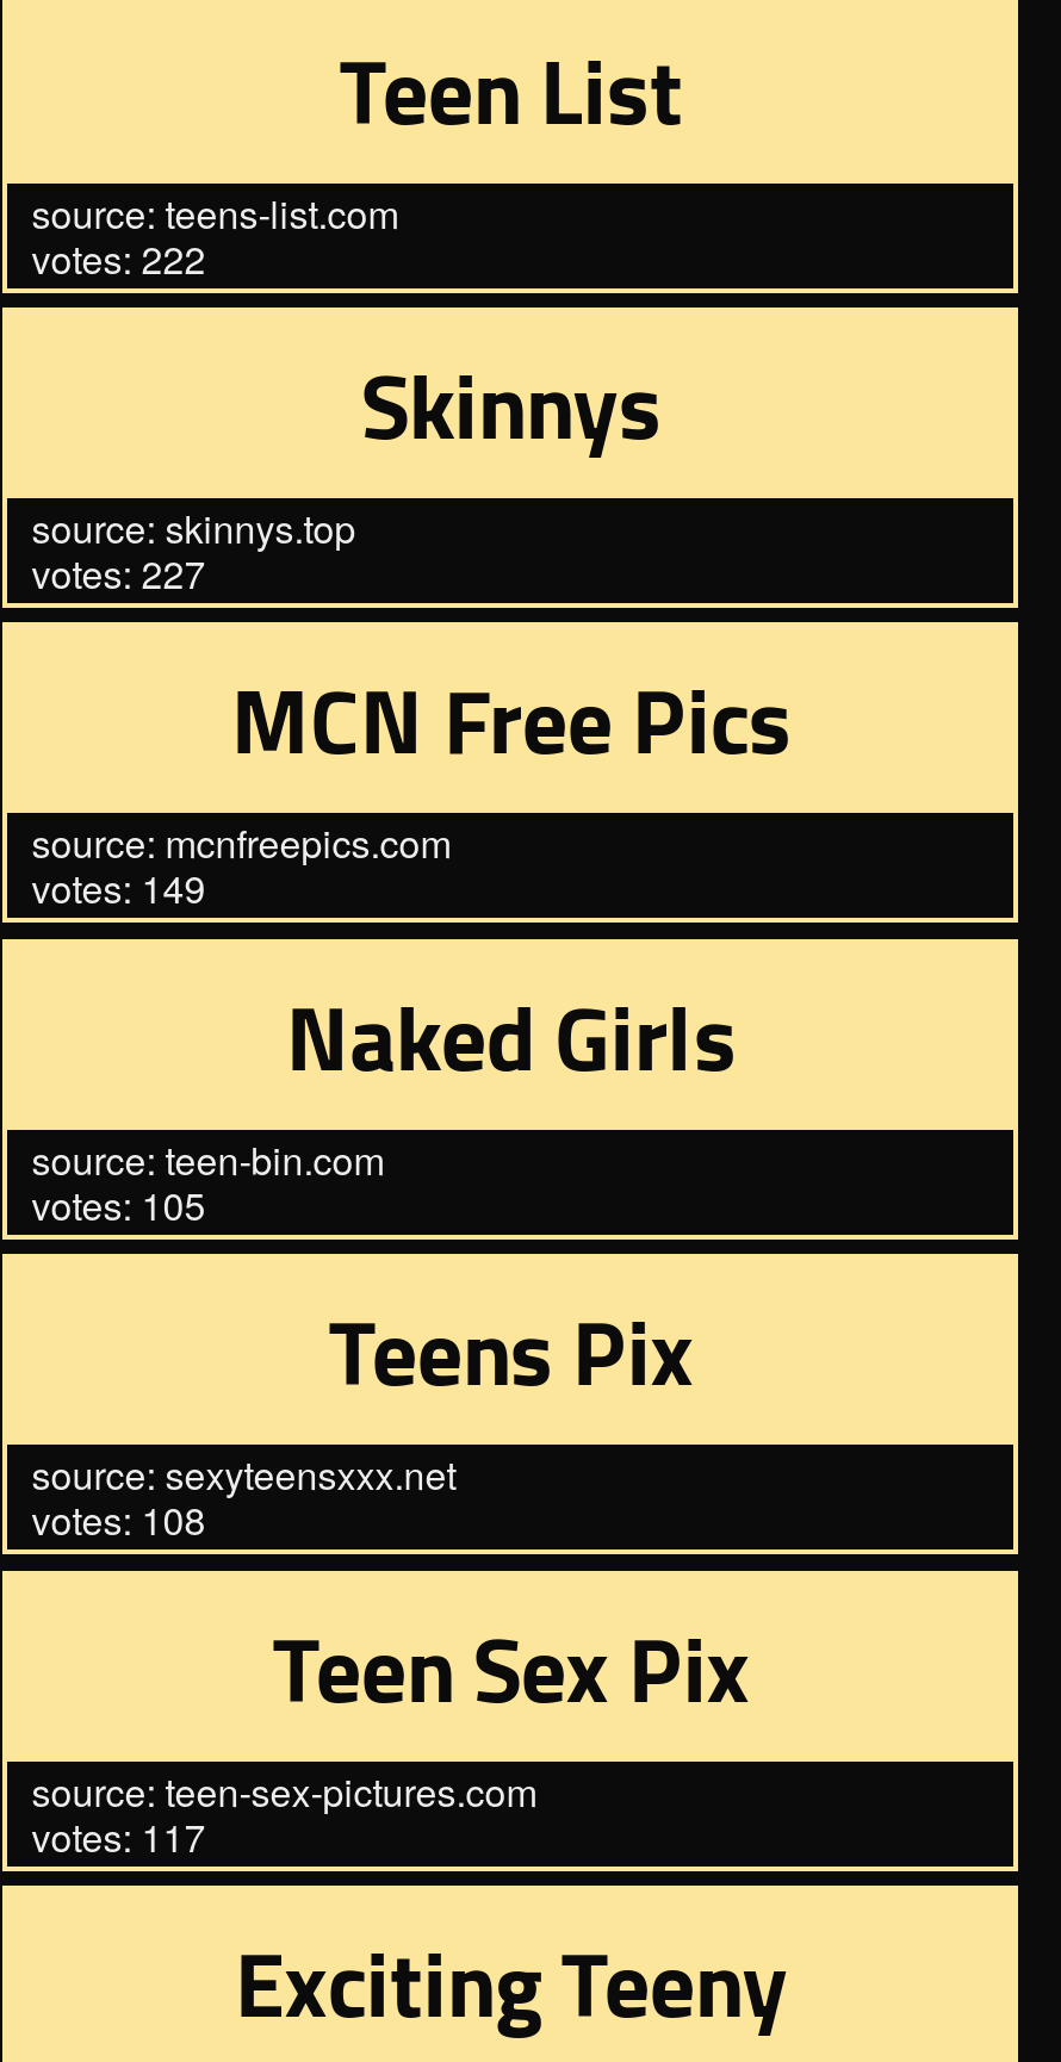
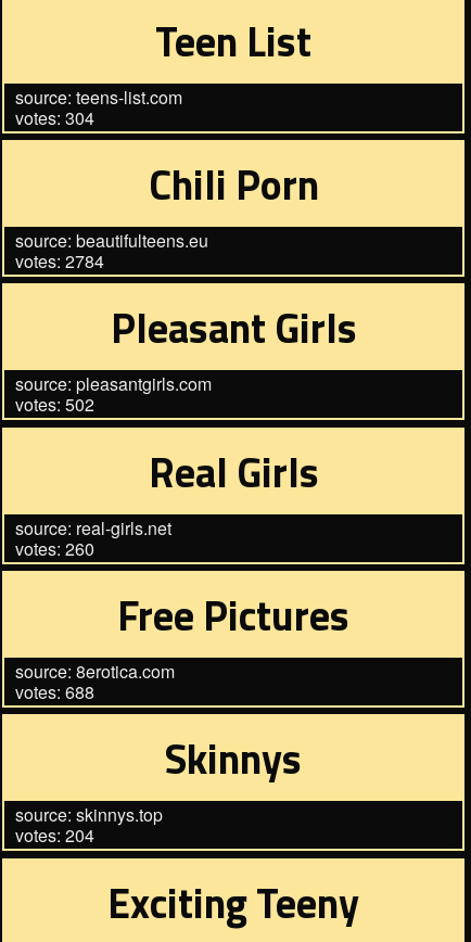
[31,230,206,285] votes: 222 -> [15,105,357,704] votes: 304 | Chili Porn | source: beautifulteens.eu | votes: 2784 | Pleasant Girls | source: pleasantgirls.com | votes: 502 | Real Girls | source: real-girls.net | votes: 260 | Free Pictures | source: 8erotica.com | votes: 688
moved [31,336,661,555] -> [15,728,302,828]: Skinnys | source: skinnys.top
[31,546,791,1863] votes: 227 | MCN Free Pics | source: mcnfreepics.com | votes: 149 | Naked Girls | source: teen-bin.com | votes: 105 | Teens Pix | source: sexyteensxxx.net | votes: 108 | Teen Sex Pix | source: teen-sex-pictures.com | votes: 117 -> [15,823,95,848] votes: 204

